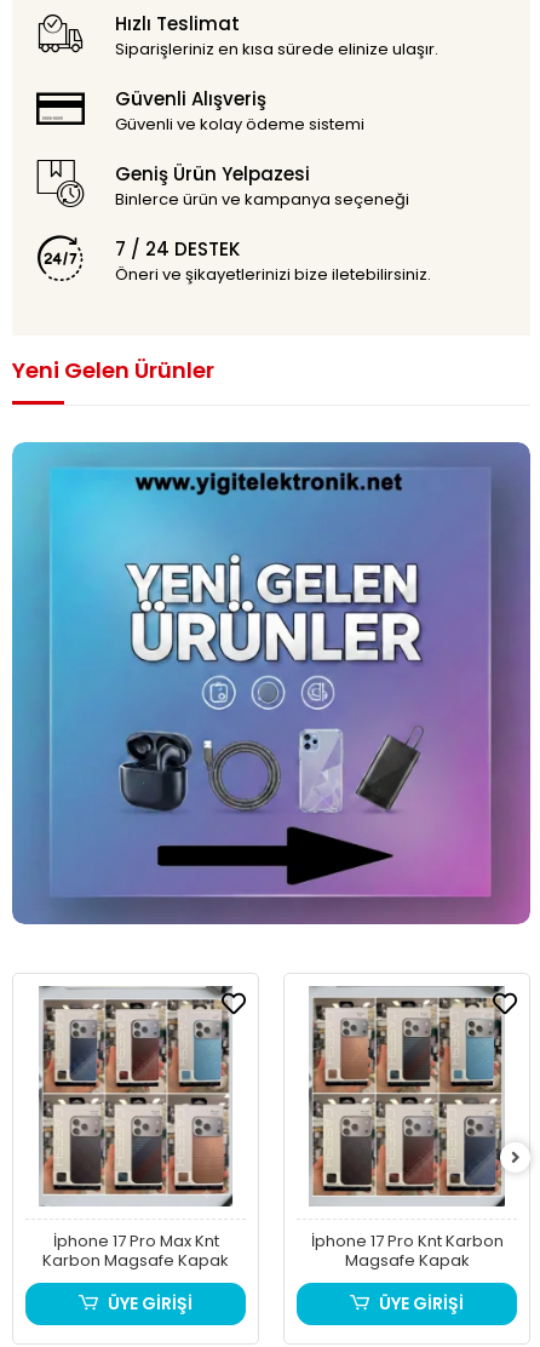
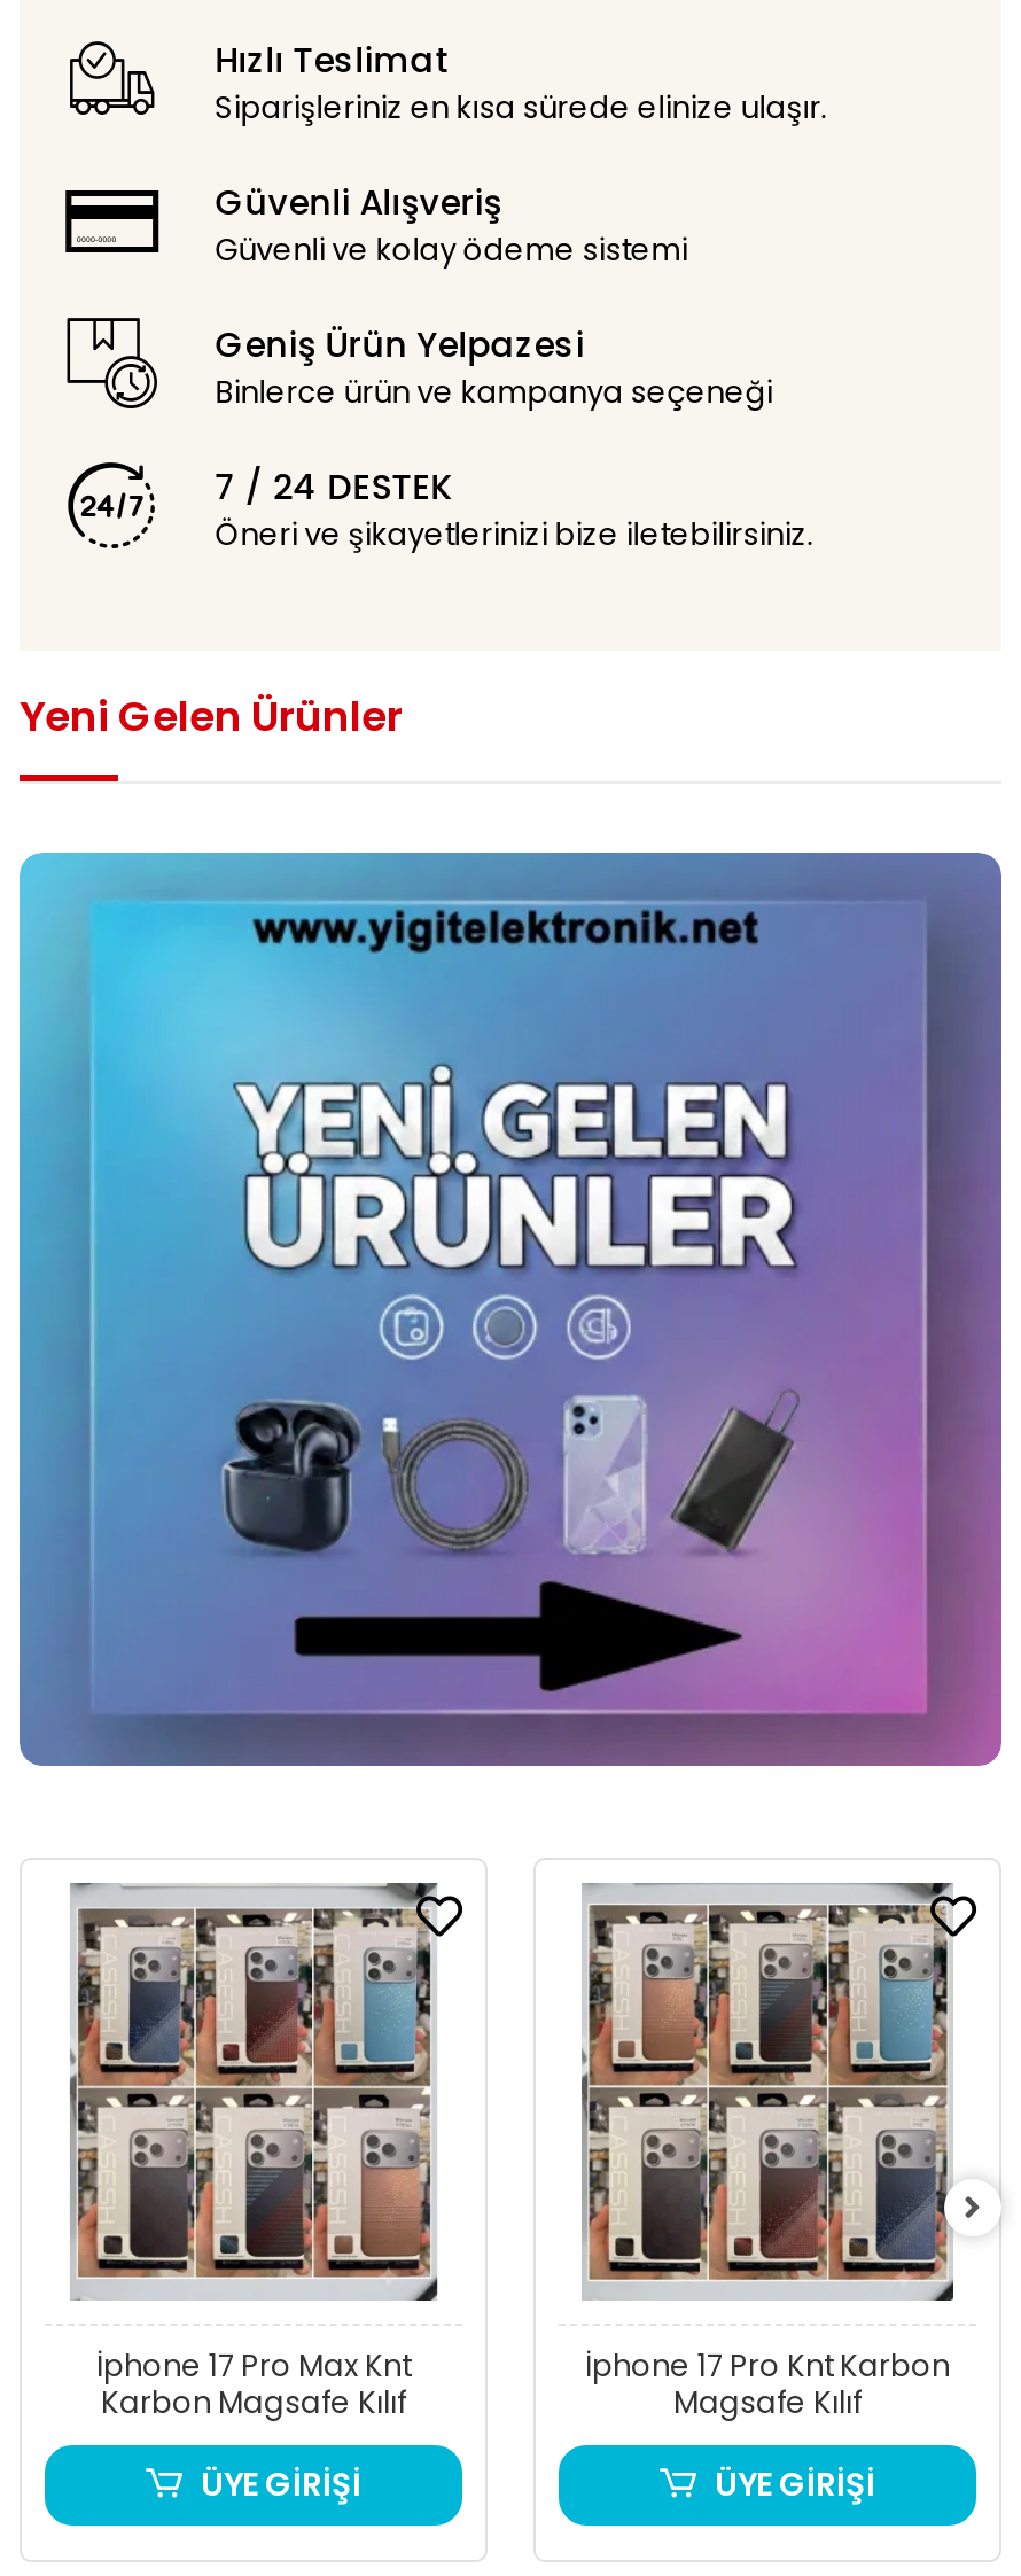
[42,1248,229,1271] Karbon Magsafe Kapak -> [101,2380,406,2424] Karbon Magsafe Kılıf
[344,1248,469,1271] Magsafe Kapak -> [673,2380,862,2424] Magsafe Kılıf

